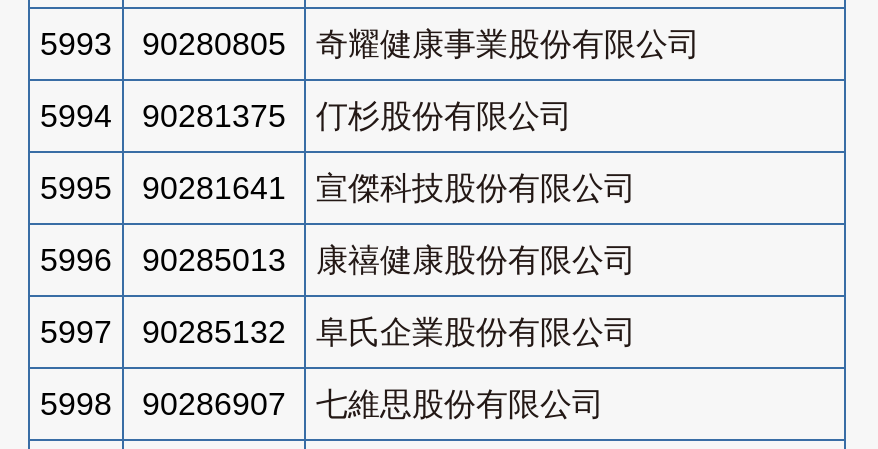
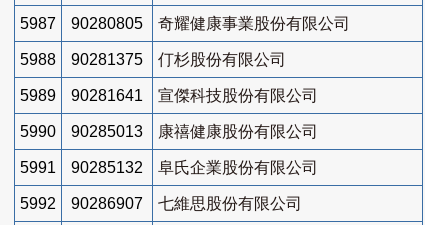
[40,27,700,61] 5993 90280805 奇耀健康事業股份有限公司 -> [20,15,350,32] 5987 90280805 奇耀健康事業股份有限公司
[40,99,572,133] 5994 90281375 仃杉股份有限公司 -> [20,51,286,68] 5988 90281375 仃杉股份有限公司
[40,171,636,205] 5995 90281641 宣傑科技股份有限公司 -> [20,87,318,104] 5989 90281641 宣傑科技股份有限公司
[40,243,636,277] 5996 90285013 康禧健康股份有限公司 -> [20,123,318,140] 5990 90285013 康禧健康股份有限公司
[40,315,636,349] 5997 90285132 阜氏企業股份有限公司 -> [20,159,318,176] 5991 90285132 阜氏企業股份有限公司
[40,387,604,421] 5998 90286907 七維思股份有限公司 -> [20,195,302,212] 5992 90286907 七維思股份有限公司

